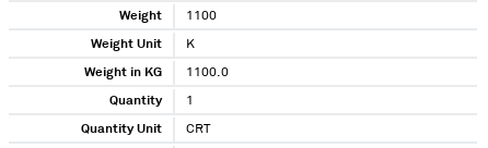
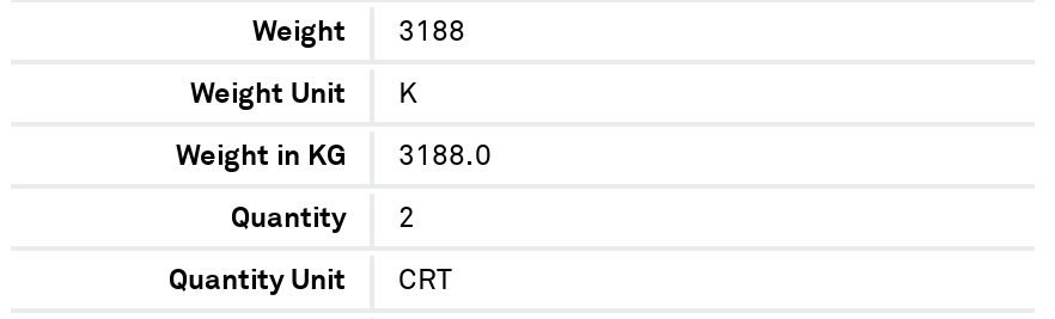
[119,10,217,23] Weight 1100 -> [252,20,465,48] Weight 3188
[84,67,229,80] Weight in KG 1100.0 -> [176,144,492,173] Weight in KG 3188.0
[109,95,194,108] Quantity 1 -> [231,206,415,235] Quantity 2

